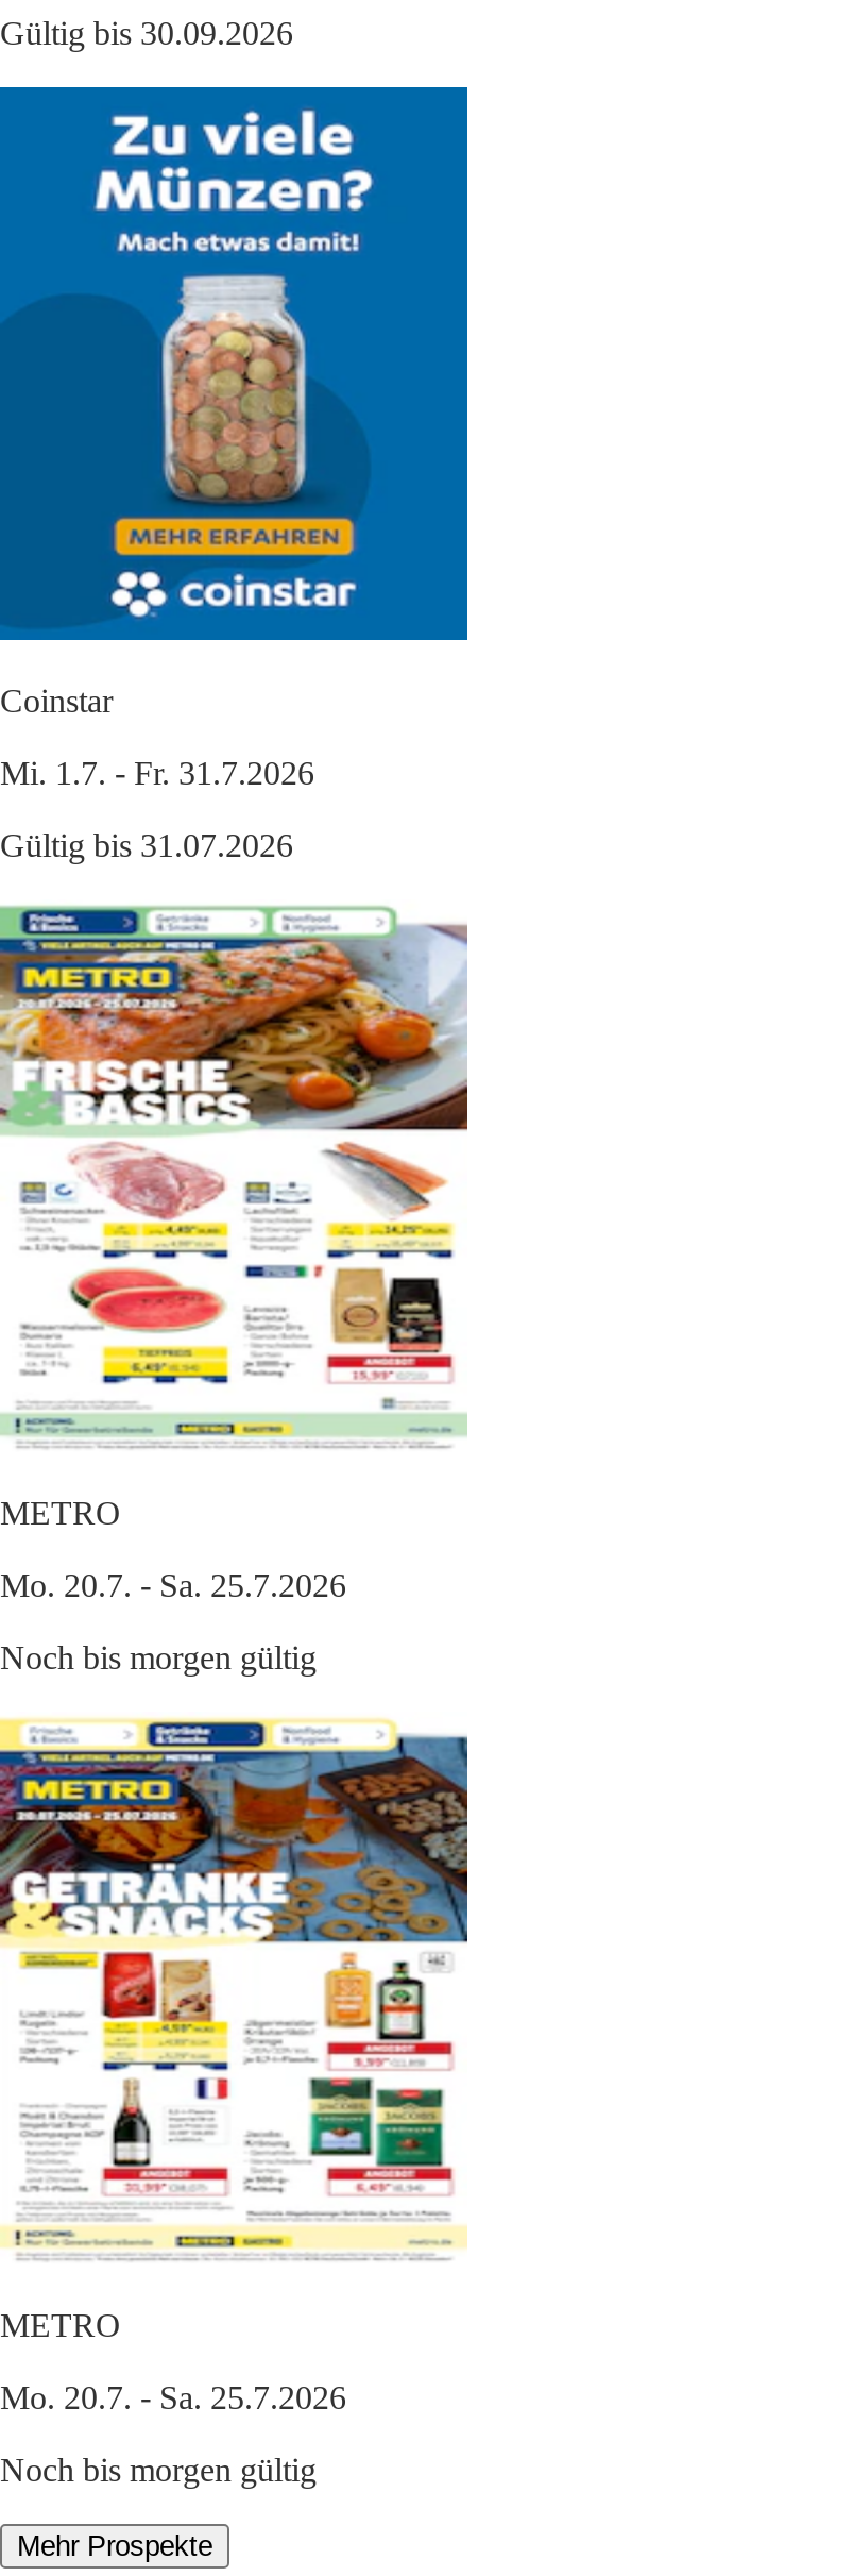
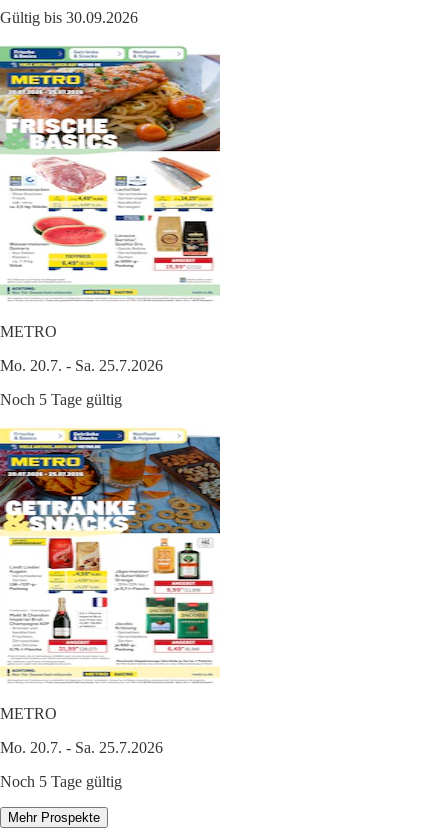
[0,85,469,864] [image] | Coinstar | Mi. 1.7. - Fr. 31.7.2026 | Gültig bis 31.07.2026 -> none
[0,1640,317,1676] Noch bis morgen gültig -> [0,391,122,408] Noch 5 Tage gültig
[0,2452,317,2488] Noch bis morgen gültig -> [0,773,122,790] Noch 5 Tage gültig

